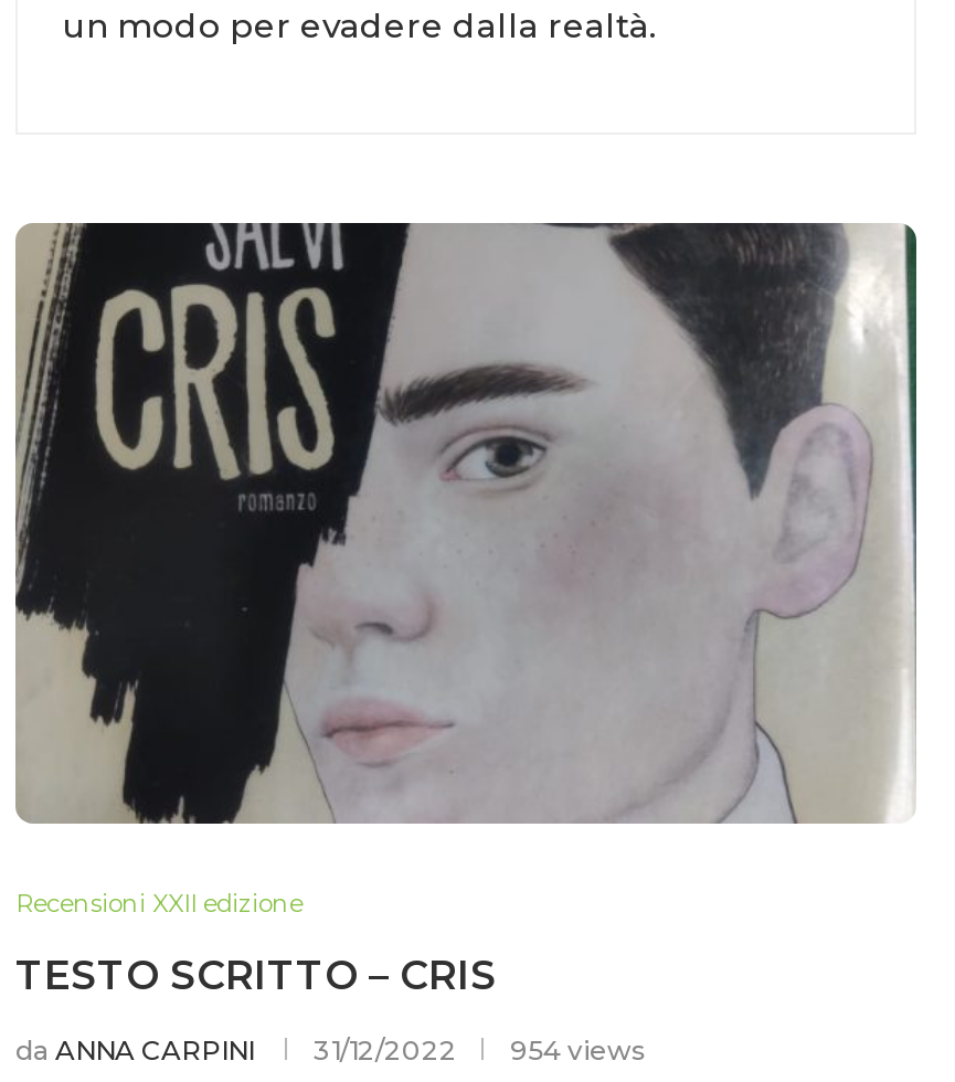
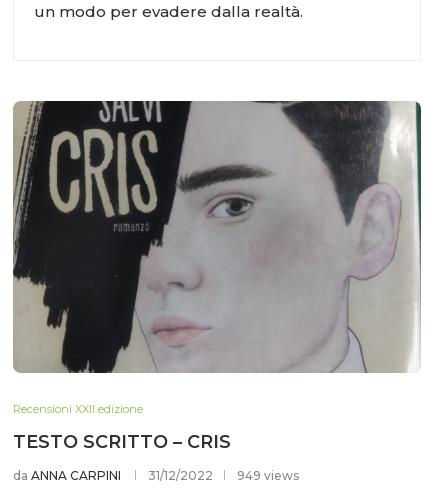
[15,1034,645,1067] da ANNA CARPINI 31/12/2022 954 views -> [13,468,299,483] da ANNA CARPINI 31/12/2022 949 views

